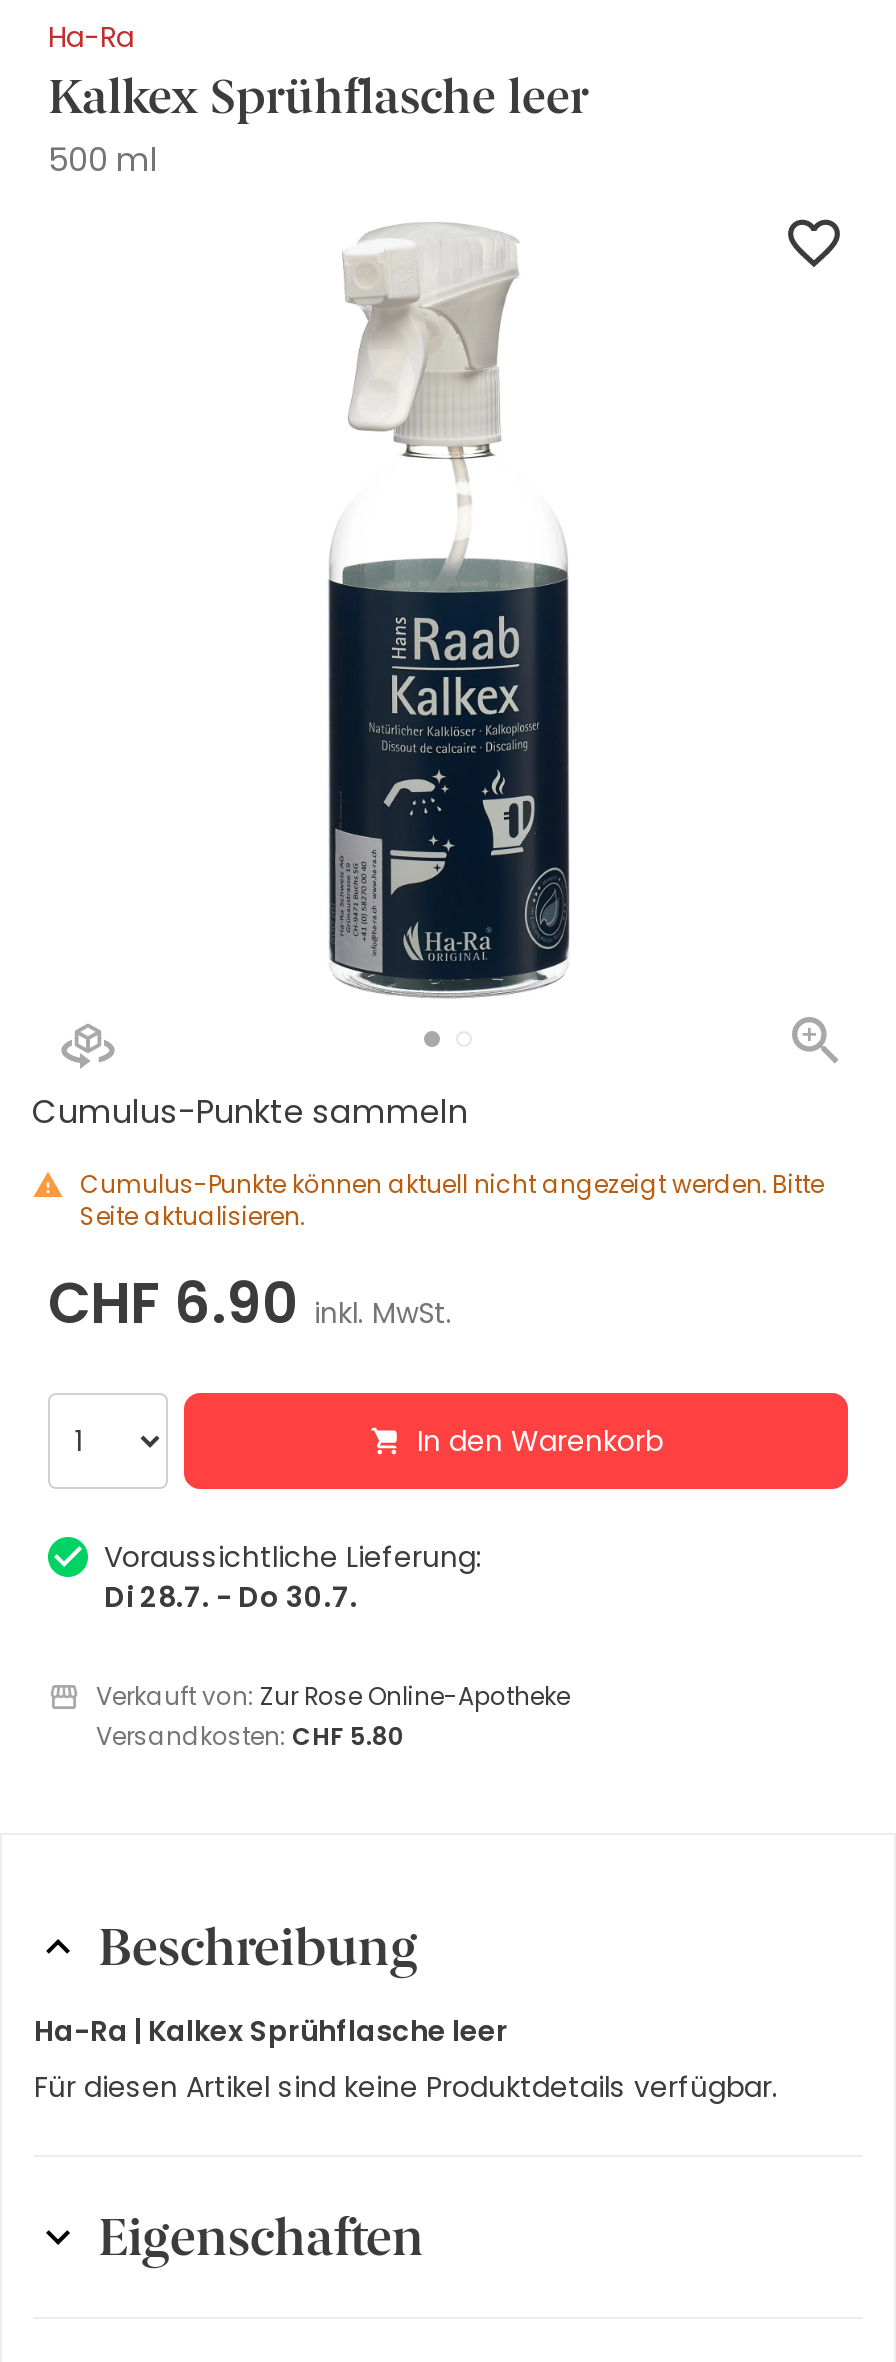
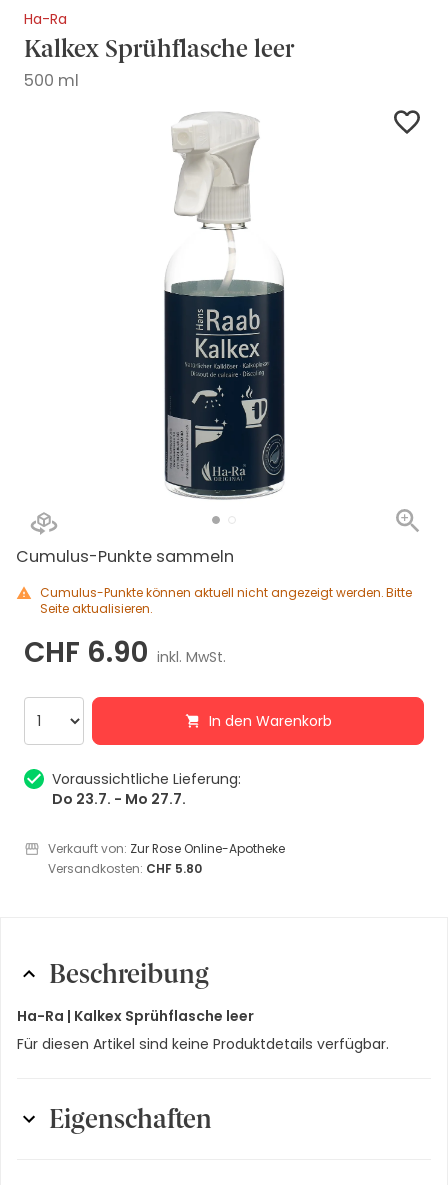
[104,1577,358,1617] Di 28.7. - Do 30.7. -> [52,789,186,809] Do 23.7. - Mo 27.7.

